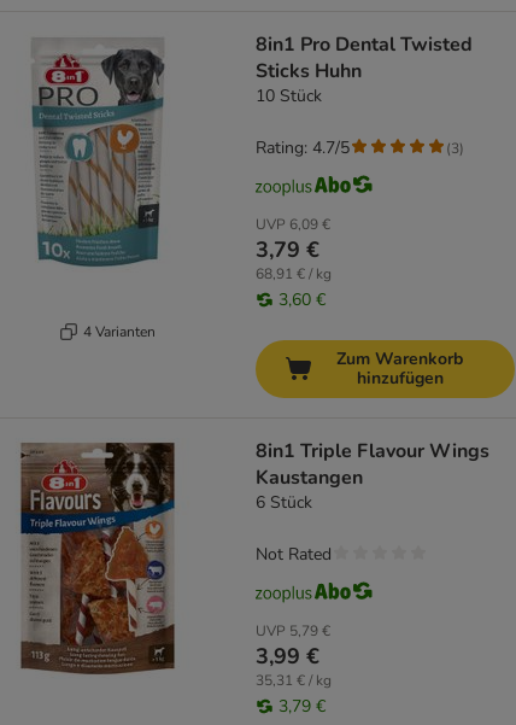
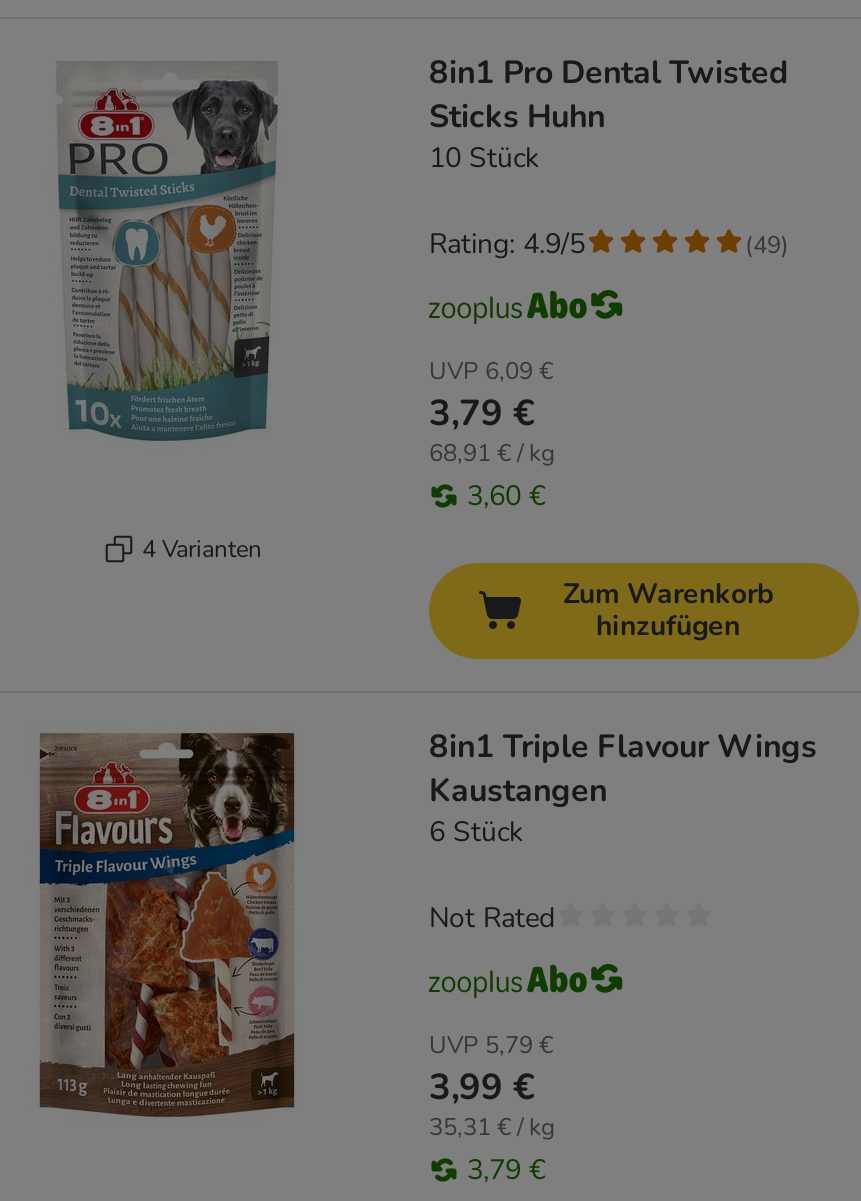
[256,136,350,159] Rating: 4.7/5 -> [429,225,585,263] Rating: 4.9/5
[446,138,464,158] (3) -> [745,228,789,260] (49)

